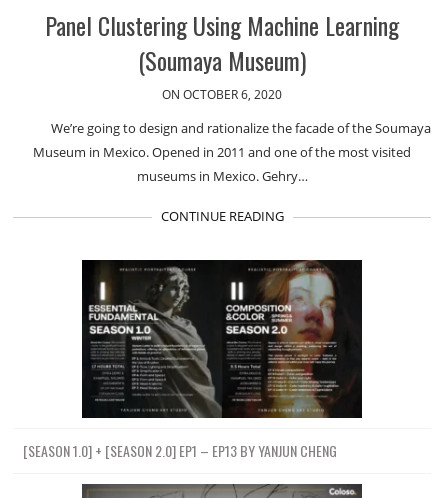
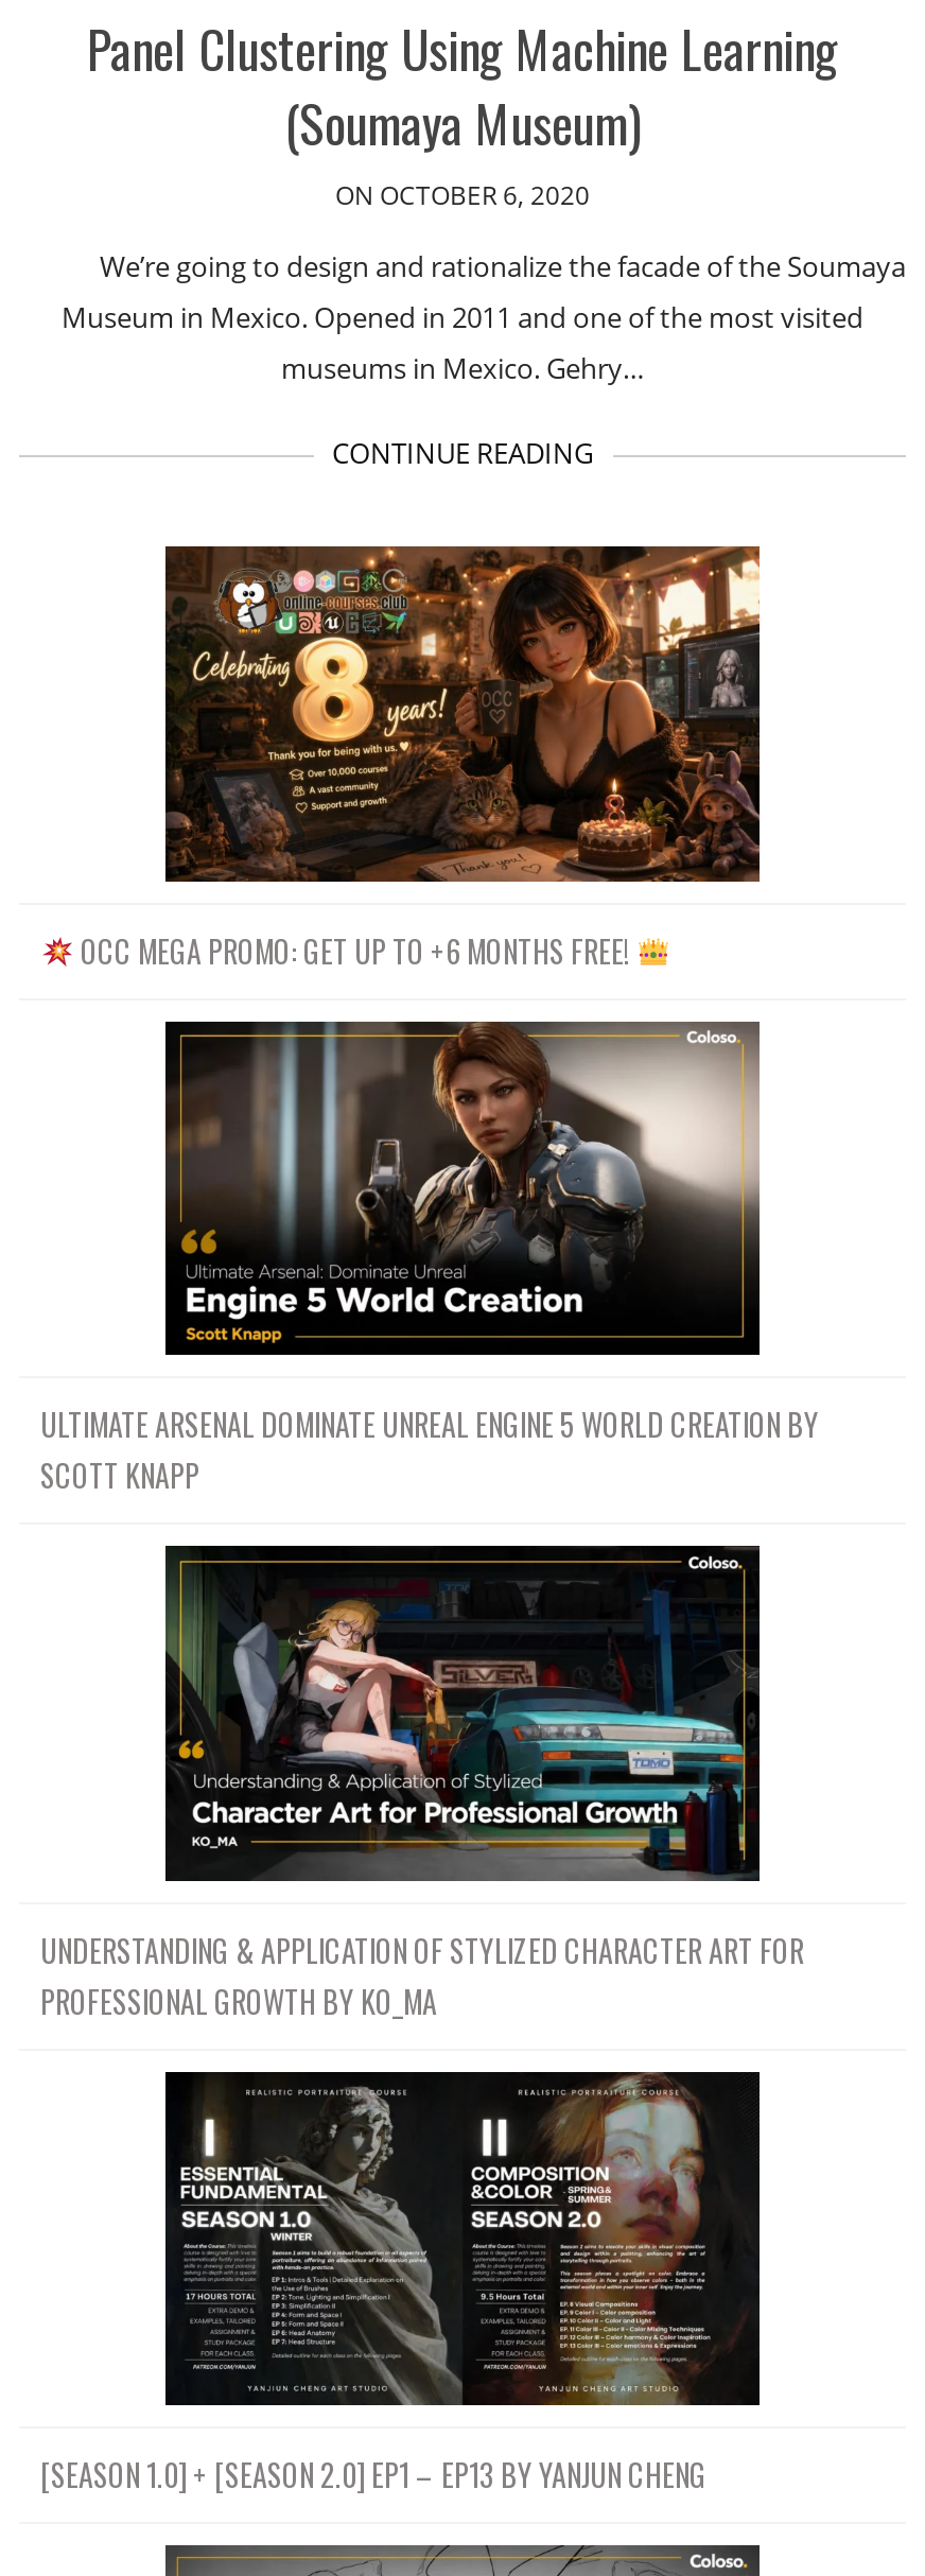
none -> [40,1020,819,1498] [image] | ULTIMATE ARSENAL DOMINATE UNREAL ENGINE 5 WORLD CREATION BY | SCOTT KNAPP
none -> [40,1542,804,2023] [image] | UNDERSTANDING & APPLICATION OF STYLIZED CHARACTER ART FOR | PROFESSIONAL GROWTH BY KO_MA
none -> [74,544,762,973] [image] | OCC MEGA PROMO: GET UP TO +6 MONTHS FREE!

